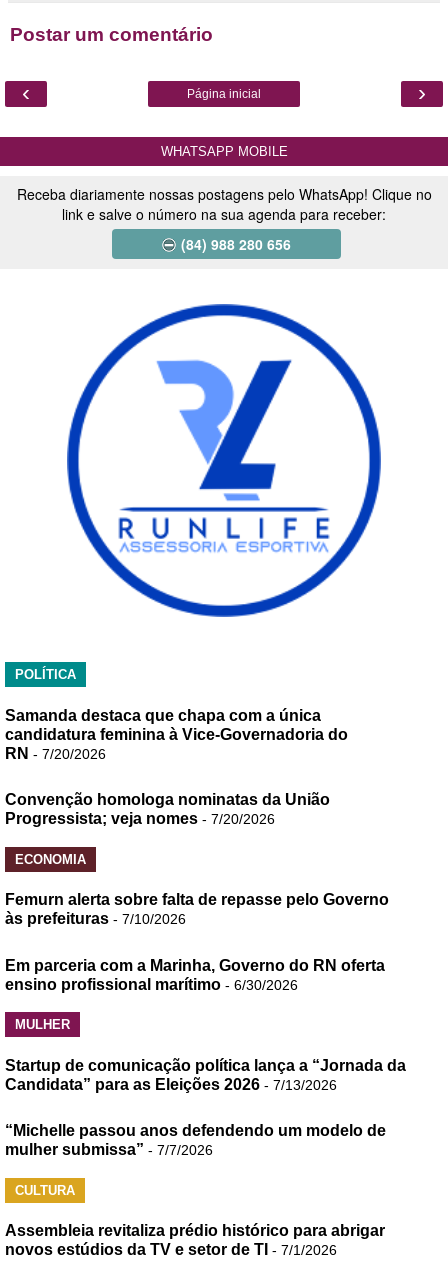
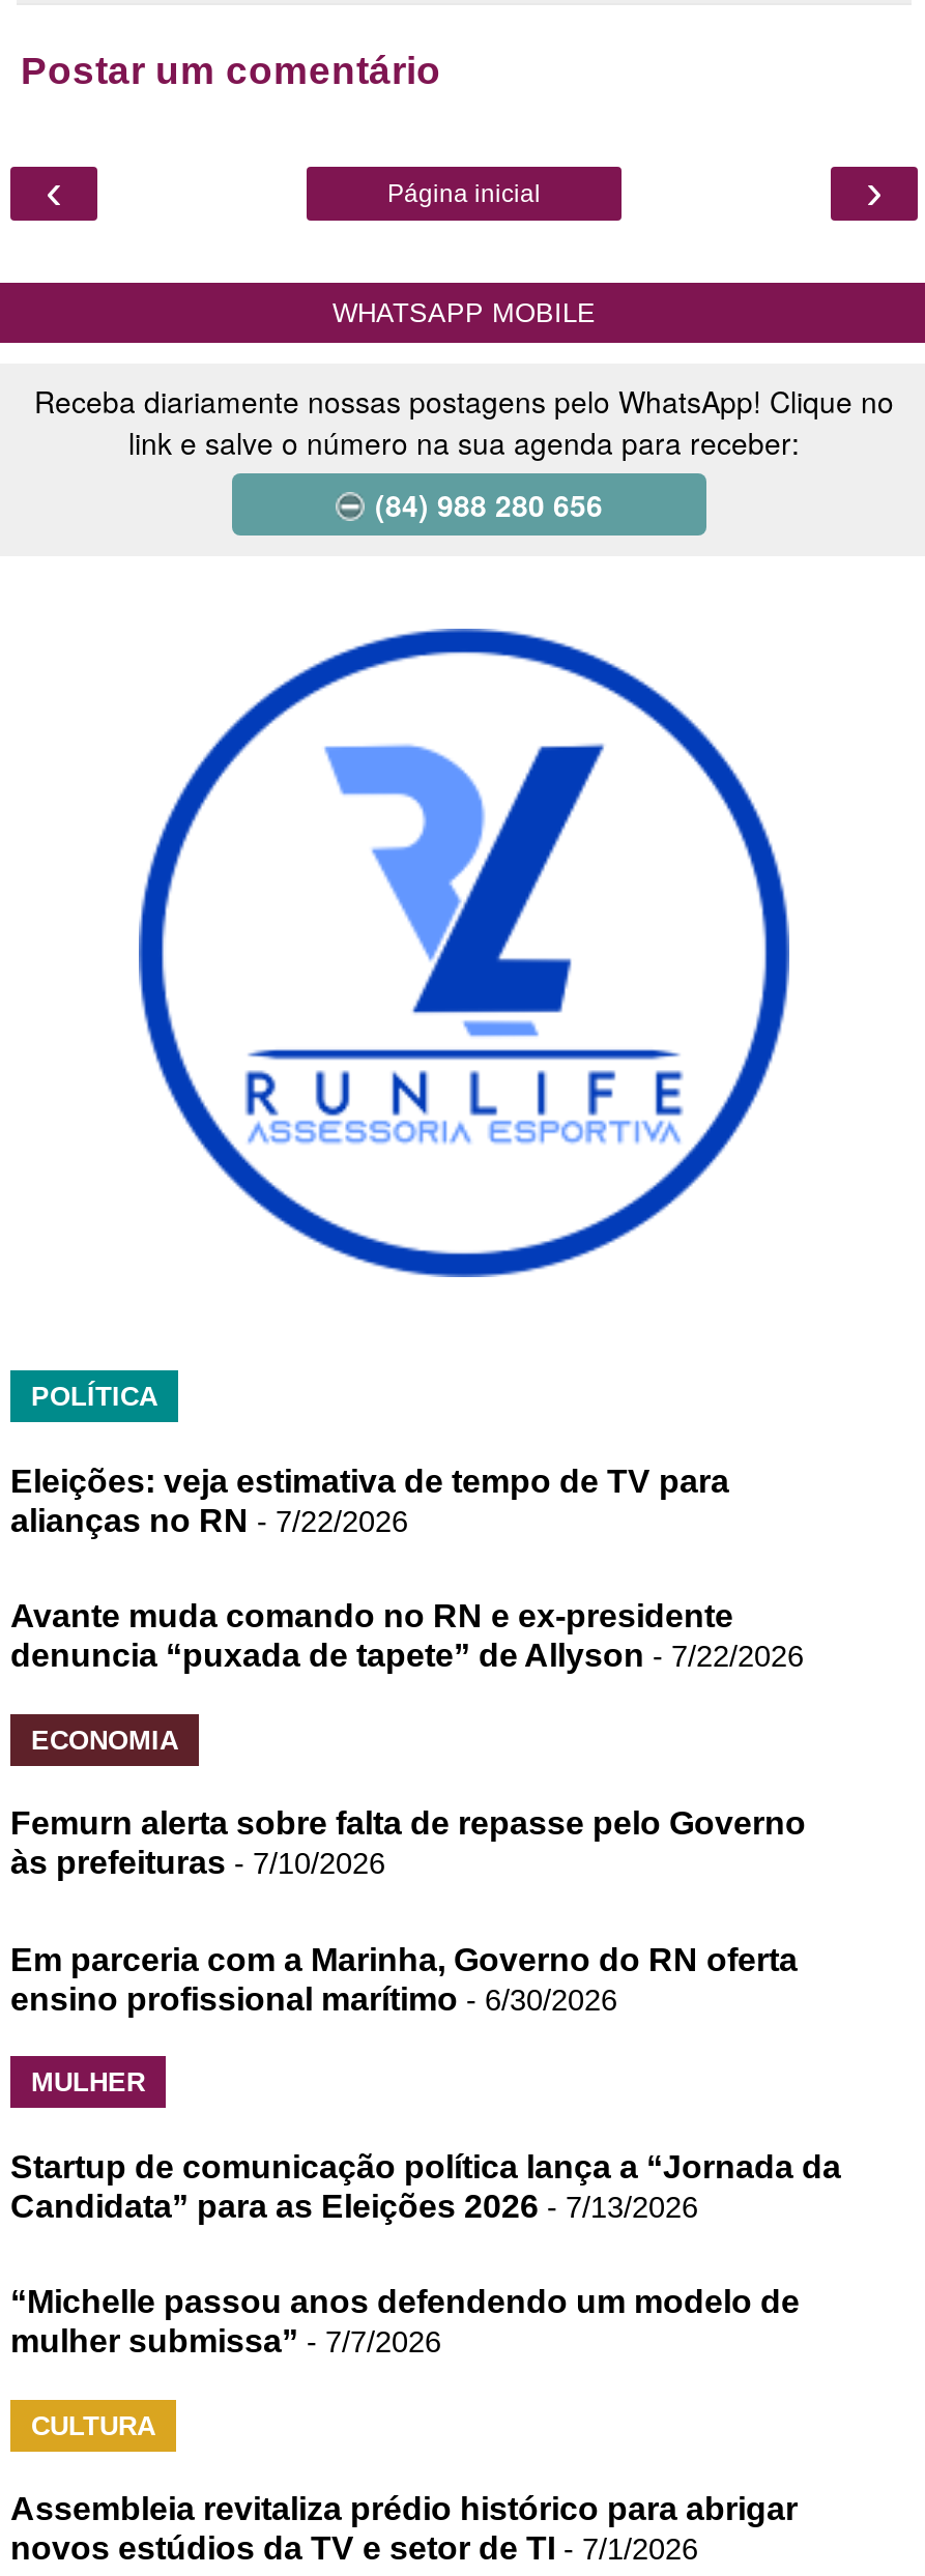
[5,707,348,762] Samanda destaca que chapa com a única | candidatura feminina à Vice-Governadoria do | RN - 7/20/2026 -> [10,1464,729,1538] Eleições: veja estimativa de tempo de TV para | alianças no RN - 7/22/2026
[5,791,330,827] Convenção homologa nominatas da União | Progressista; veja nomes - 7/20/2026 -> [10,1599,804,1673] Avante muda comando no RN e ex-presidente | denuncia “puxada de tapete” de Allyson - 7/22/2026

